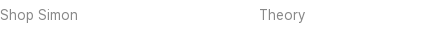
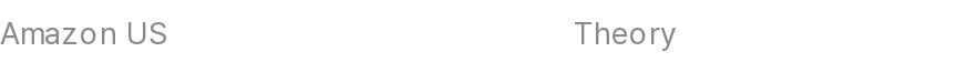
[0,7,78,23] Shop Simon -> [0,15,168,51] Amazon US

